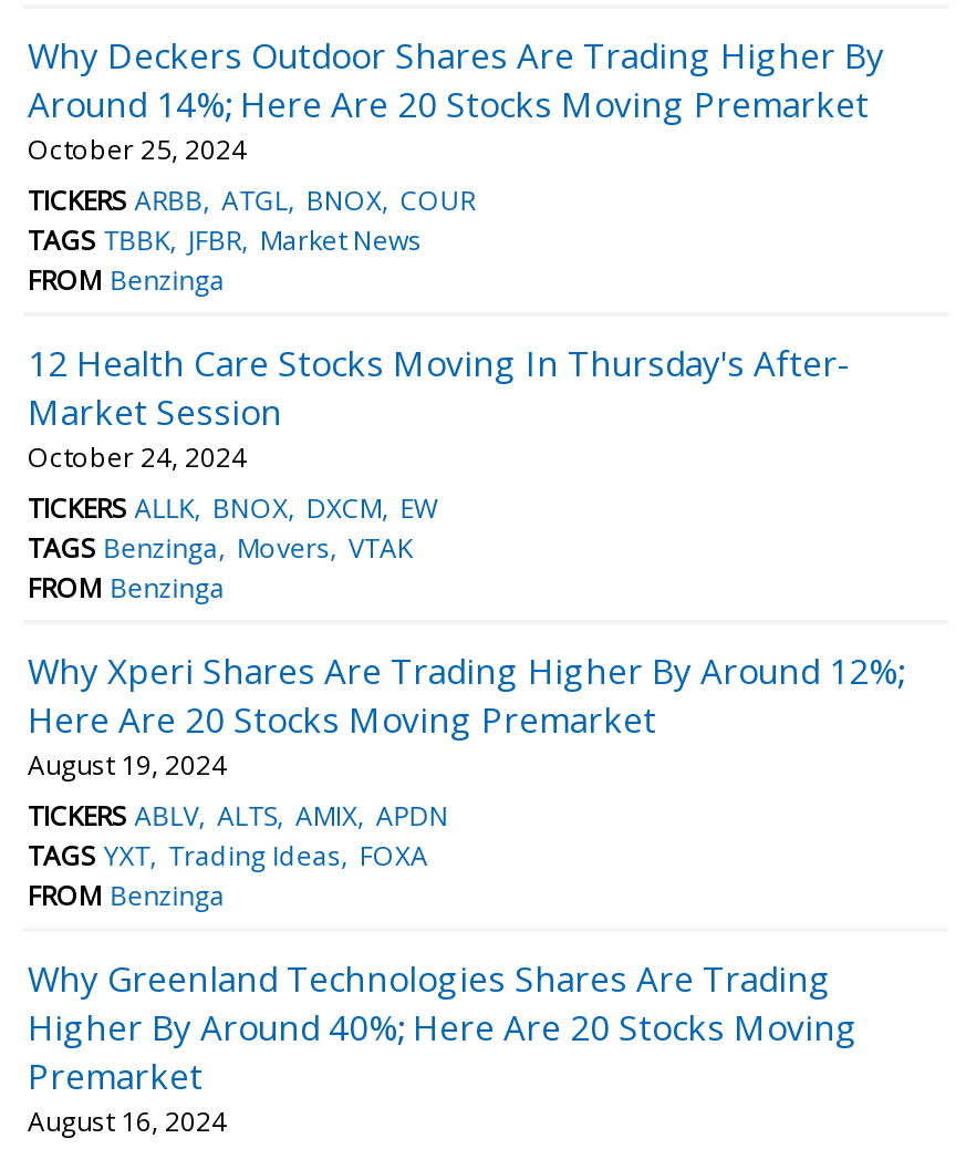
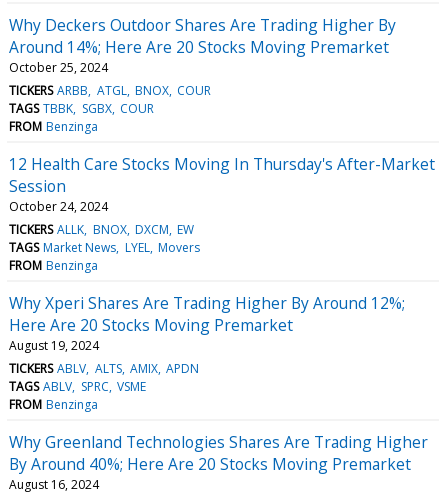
[28,221,421,259] TAGS TBBK JFBR Market News -> [9,100,154,117] TAGS TBBK SGBX COUR
[28,529,413,567] TAGS Benzinga Movers VTAK -> [9,239,200,256] TAGS Market News LYEL Movers
[28,837,428,874] TAGS YXT Trading Ideas FOXA -> [9,378,146,395] TAGS ABLV SPRC VSME

